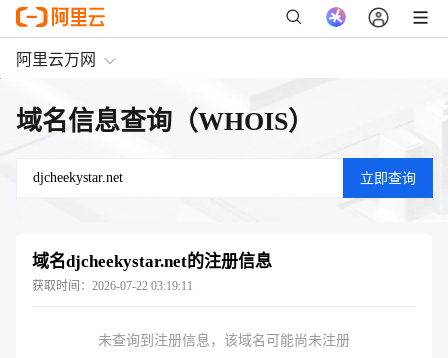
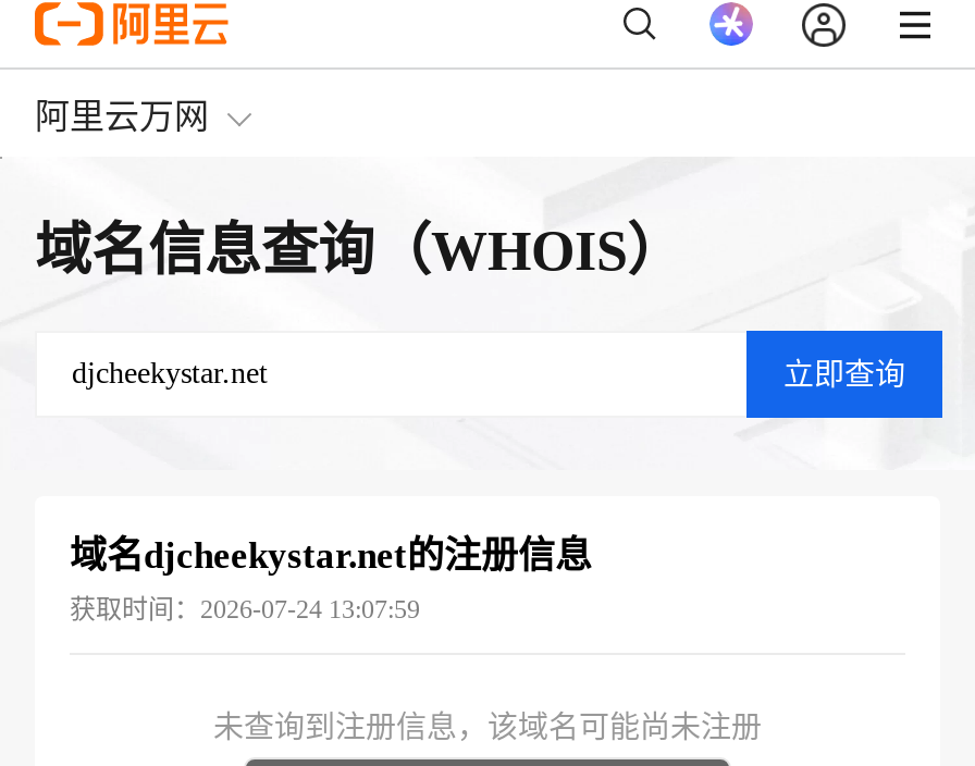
[32,279,193,293] 获取时间：2026-07-22 03:19:11 -> [70,594,420,625] 获取时间：2026-07-24 13:07:59

